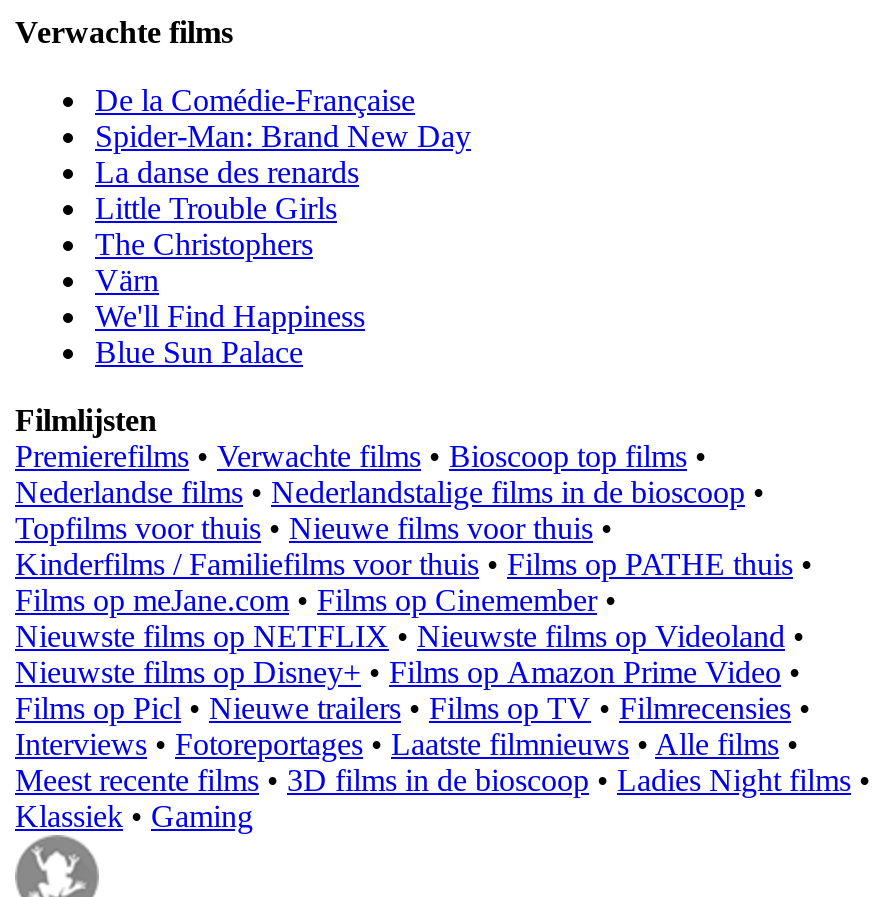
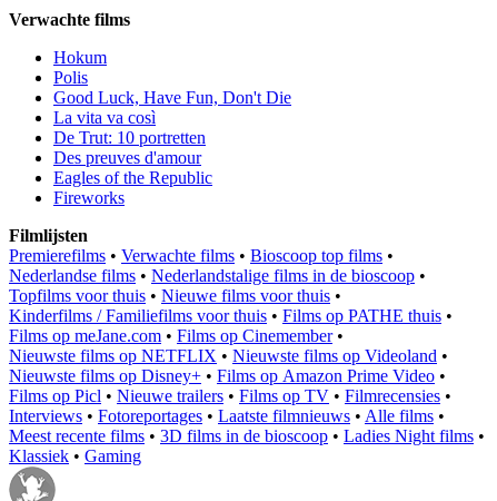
[95,82,471,368] De la Comédie-Française | Spider-Man: Brand New Day | La danse des renards | Little Trouble Girls | The Christophers | Värn | We'll Find Happiness | Blue Sun Palace -> [53,48,291,207] Hokum | Polis | Good Luck, Have Fun, Don't Die | La vita va così | De Trut: 10 portretten | Des preuves d'amour | Eagles of the Republic | Fireworks

